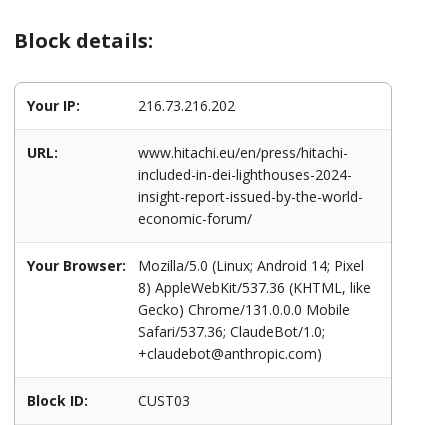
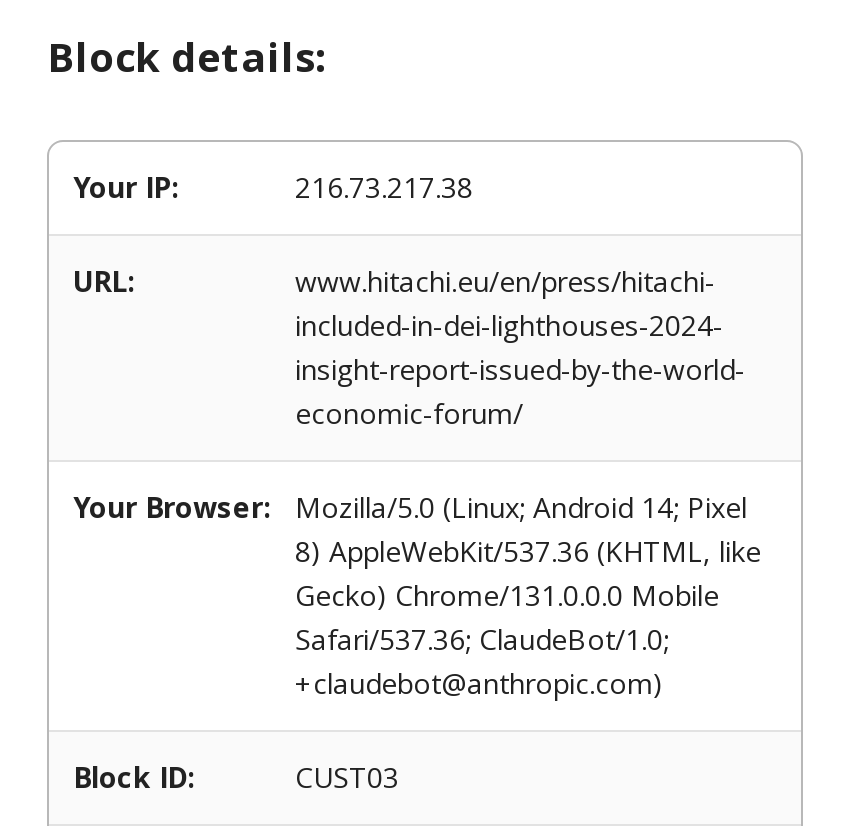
[138,96,235,115] 216.73.216.202 -> [295,168,473,206] 216.73.217.38

